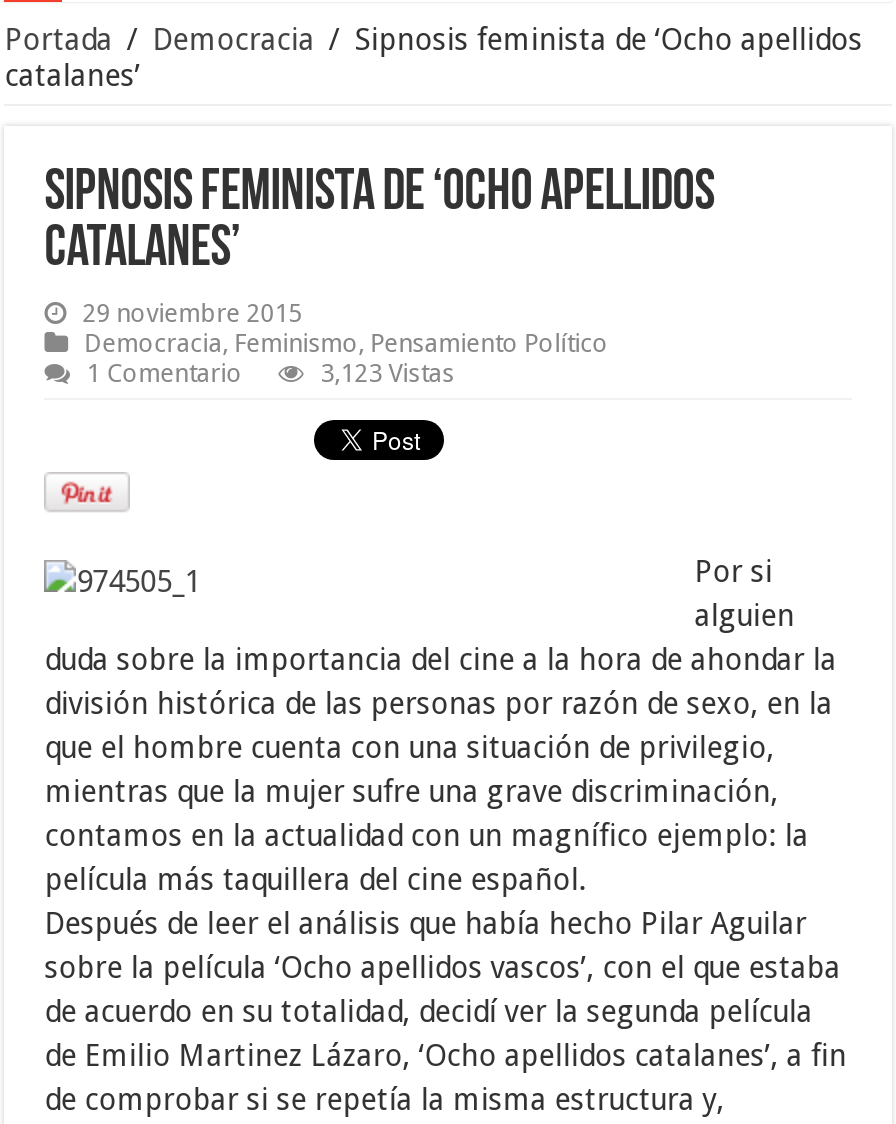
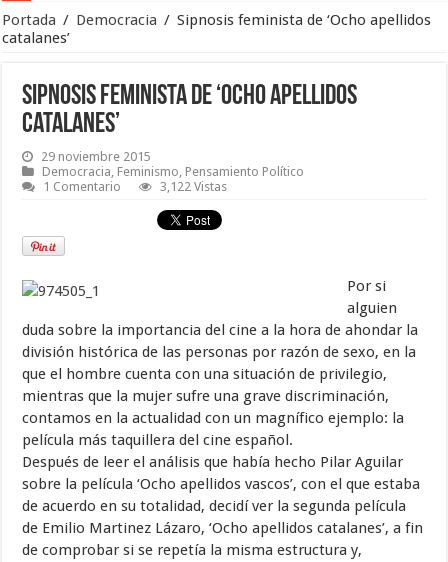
[320,358,454,388] 3,123 Vistas -> [160,179,227,194] 3,122 Vistas

